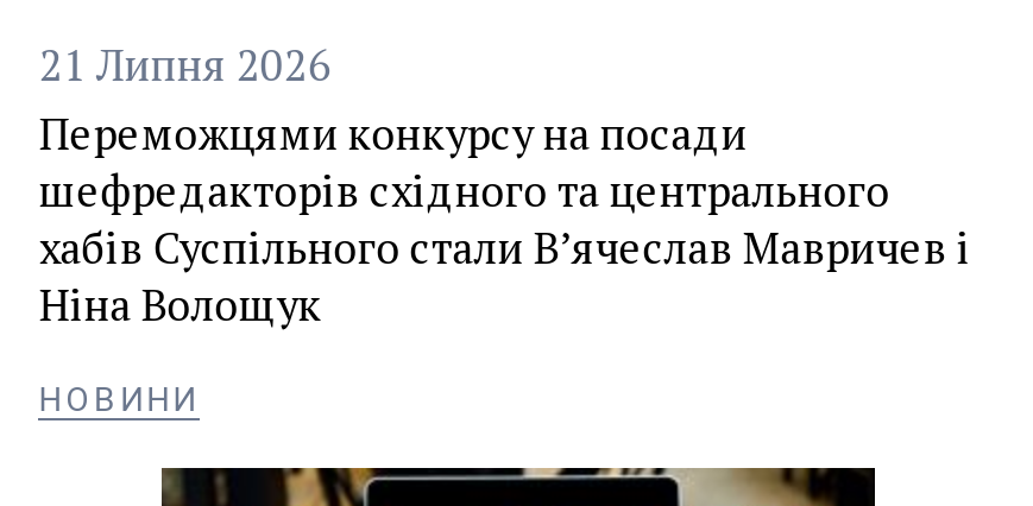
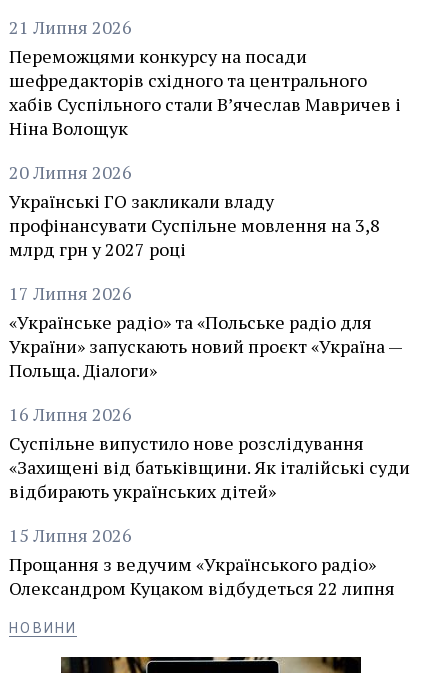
none -> [9,160,410,600] 20 Липня 2026 | Українські ГО закликали владу | профінансувати Суспільне мовлення на 3,8 | млрд грн у 2027 році | 17 Липня 2026 | «Українське радіо» та «Польське радіо для | України» запускають новий проєкт «Україна — | Польща. Діалоги» | 16 Липня 2026 | Суспільне випустило нове розслідування | «Захищені від батьківщини. Як італійські суди | відбирають українських дітей» | 15 Липня 2026 | Прощання з ведучим «Українського радіо» | Олександром Куцаком відбудеться 22 липня

